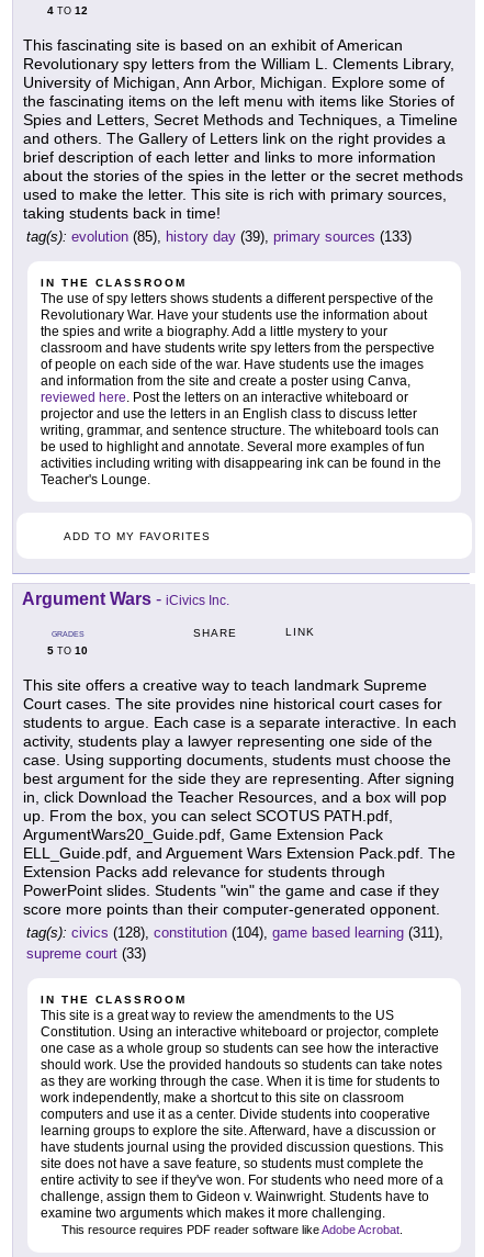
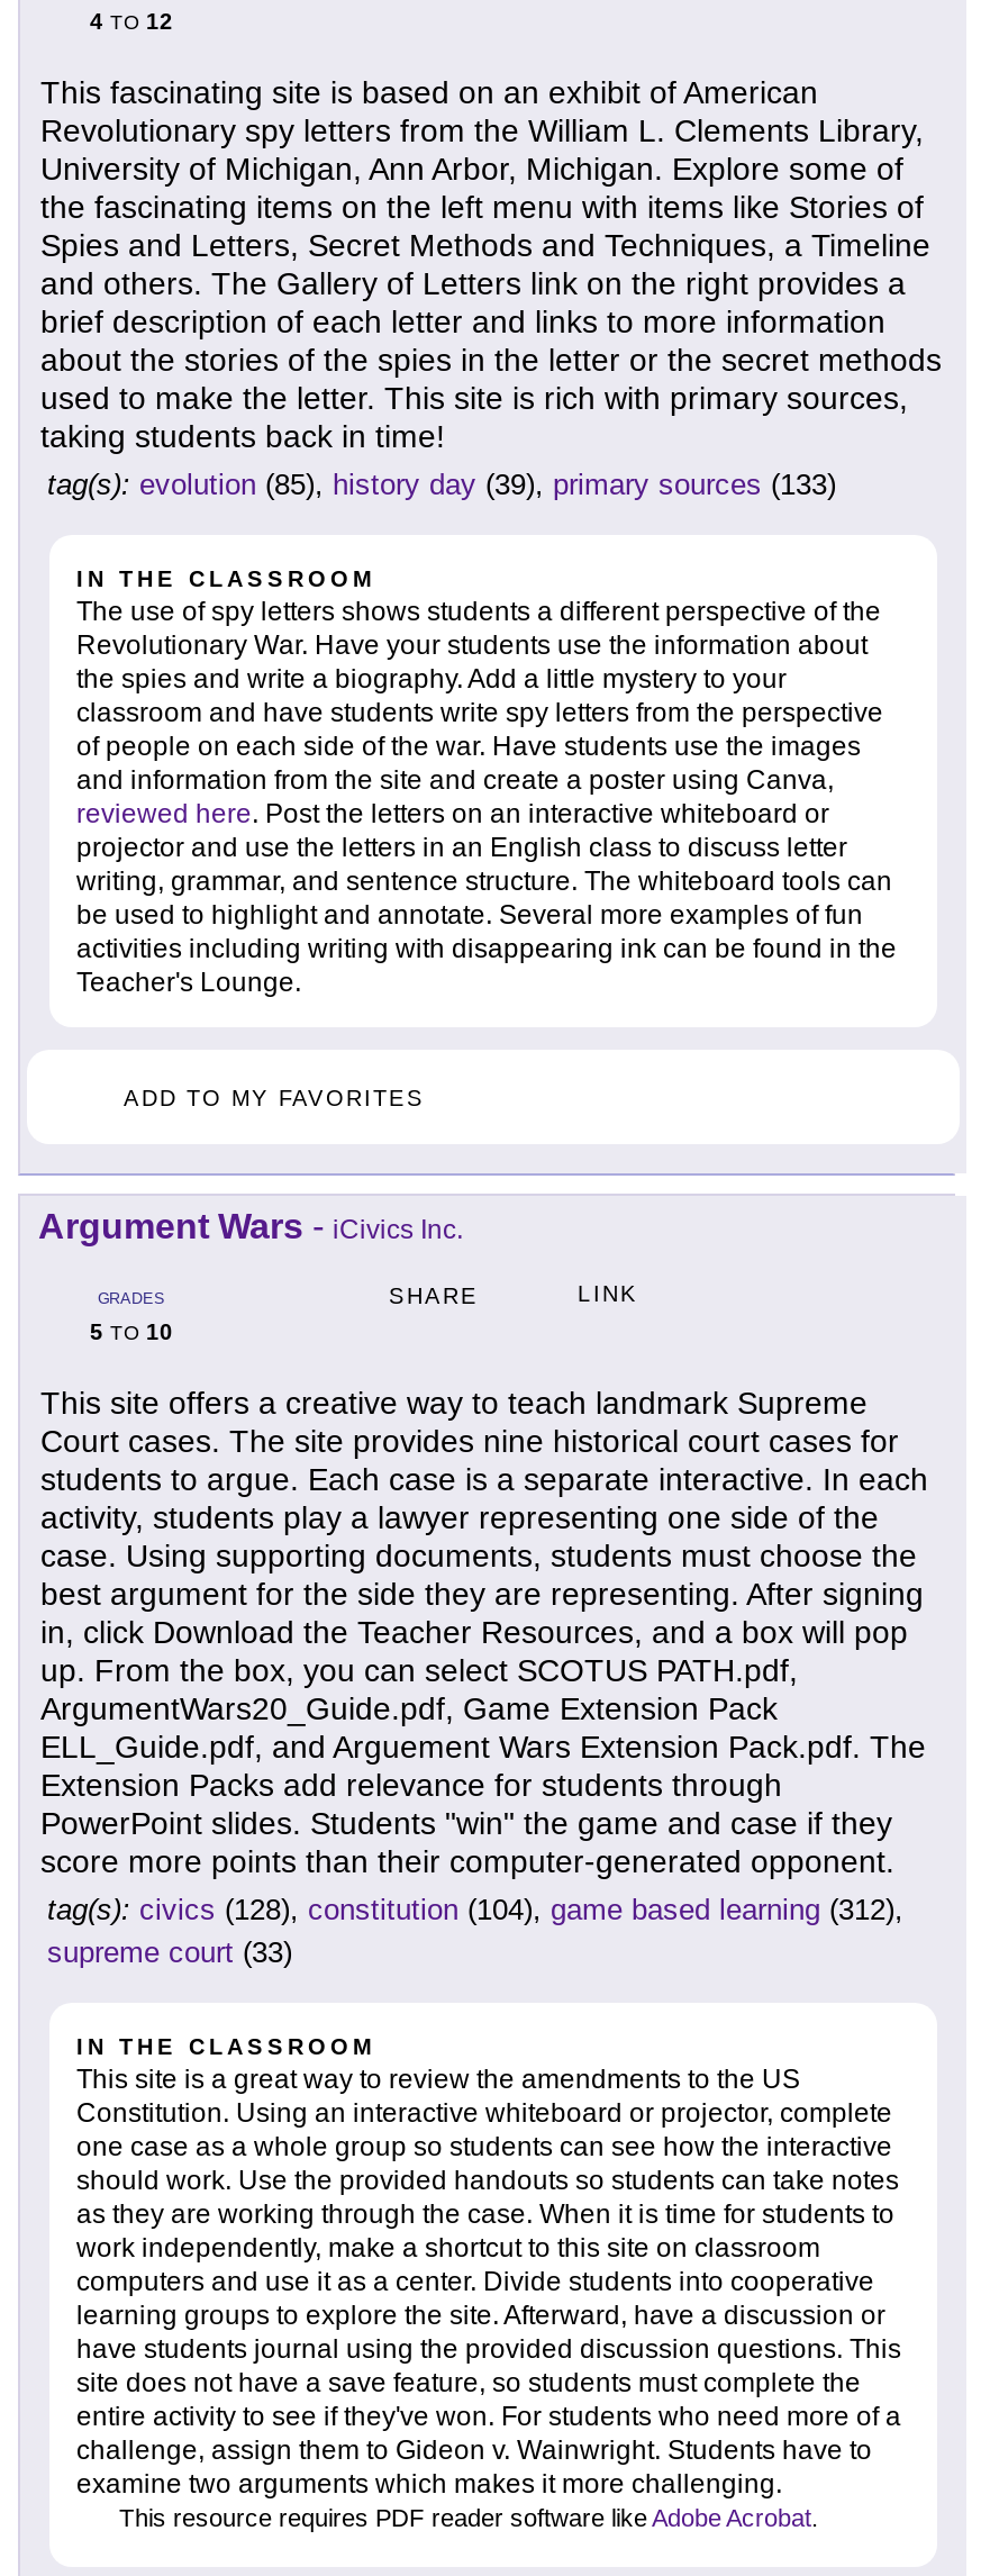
[26,925,443,941] tag(s): civics (128), constitution (104), game based learning (311), -> [47,1894,903,1927] tag(s): civics (128), constitution (104), game based learning (312),

